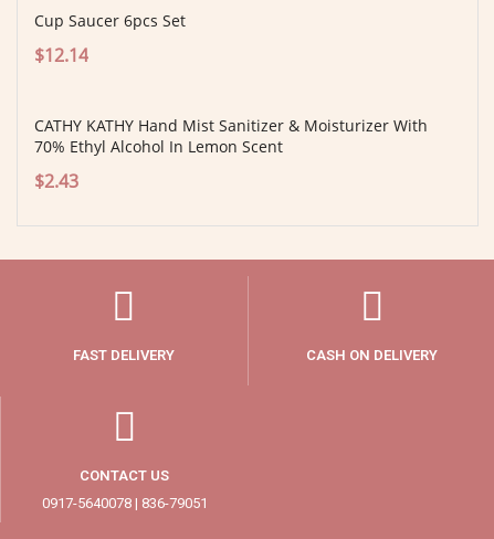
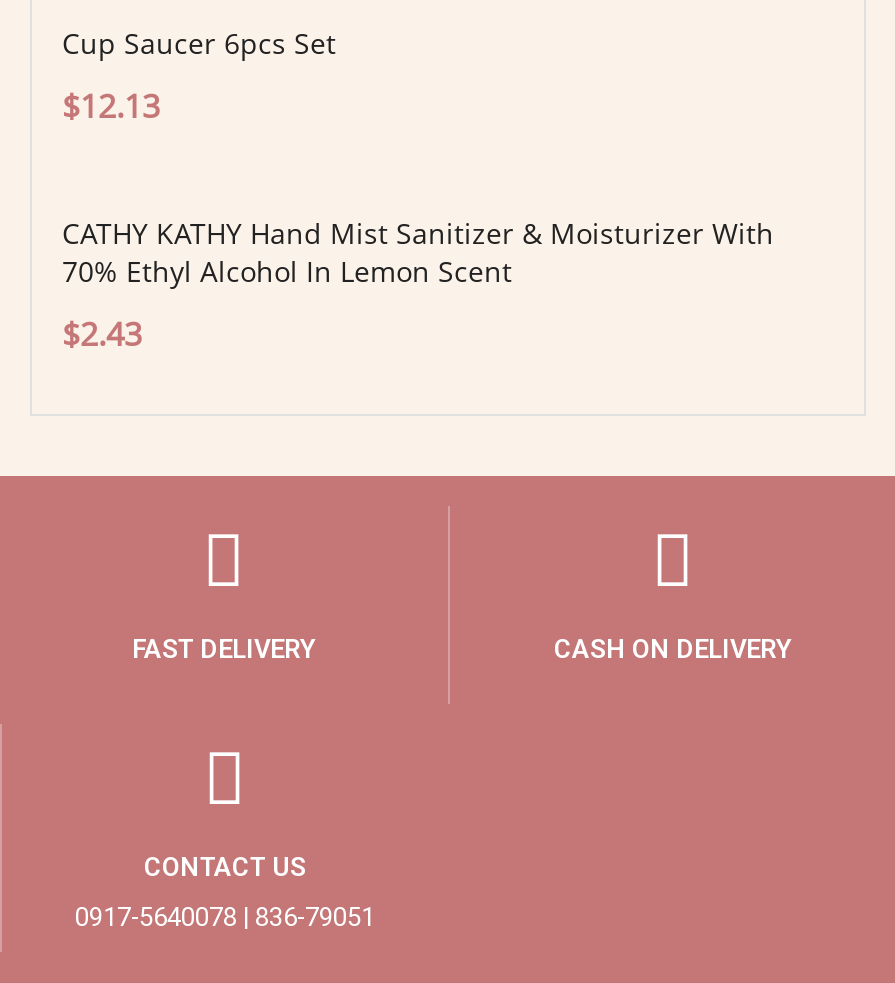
[34,44,88,68] $12.14 -> [62,85,160,129] $12.13

